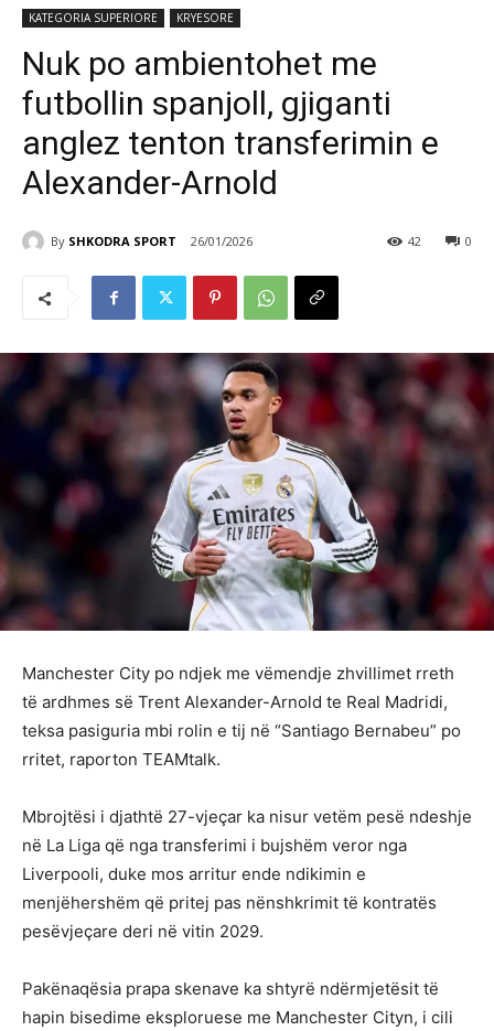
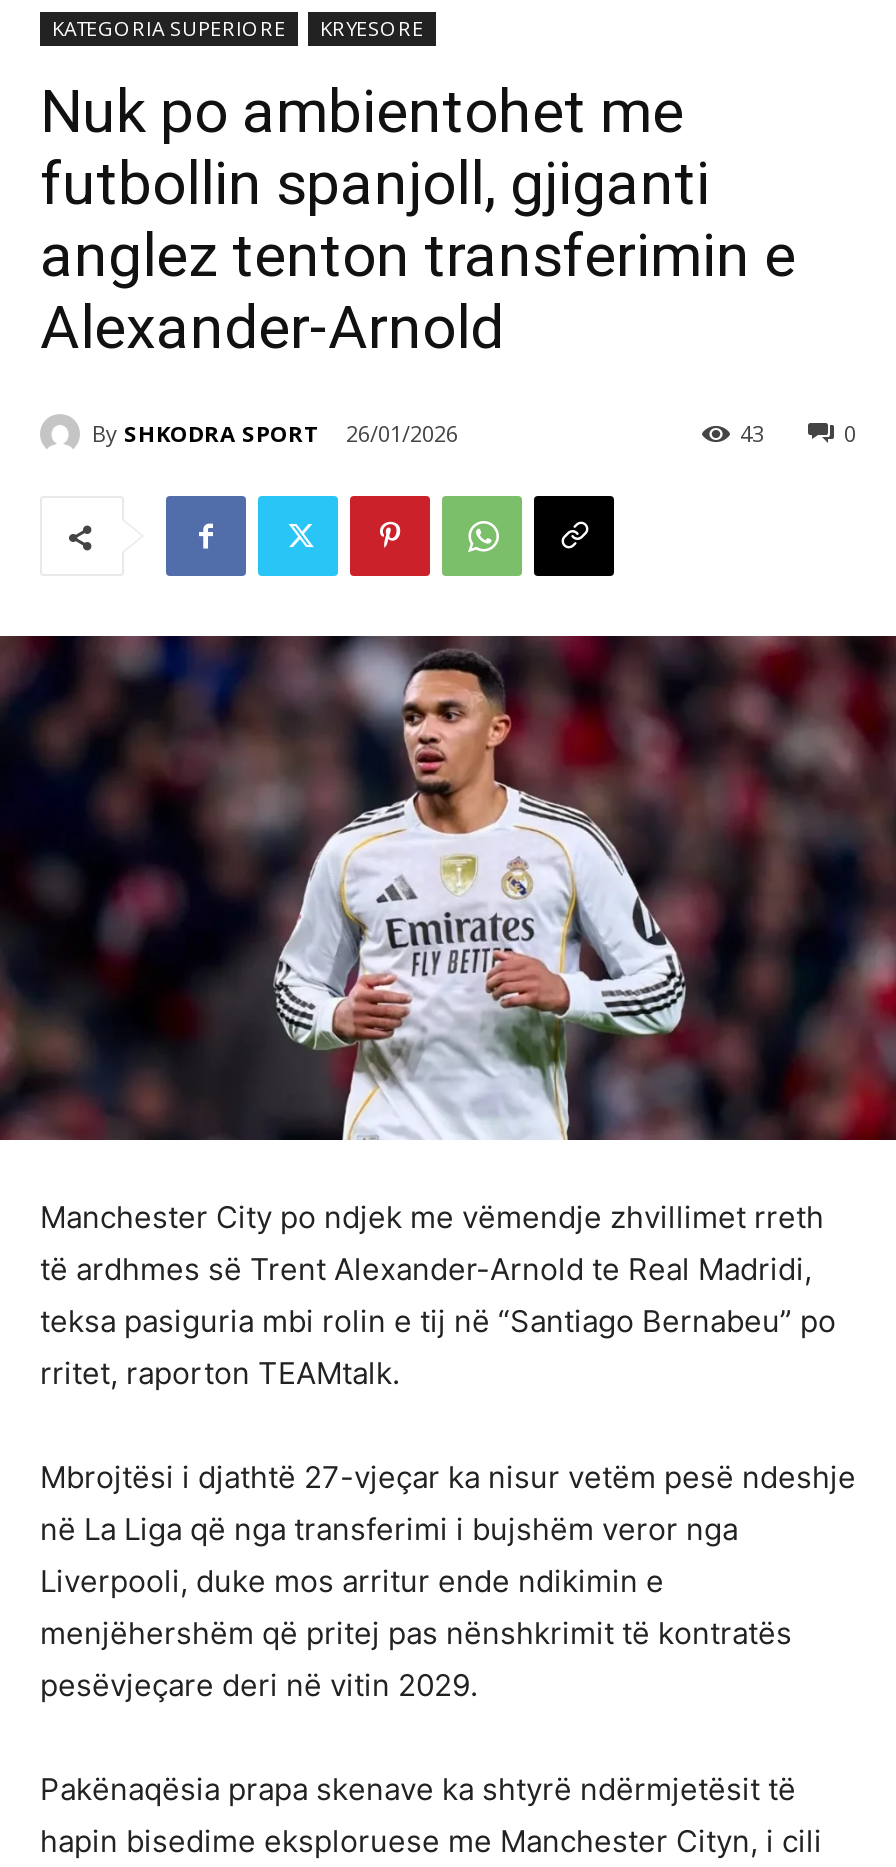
[408,233,421,249] 42 -> [740,418,764,448] 43

